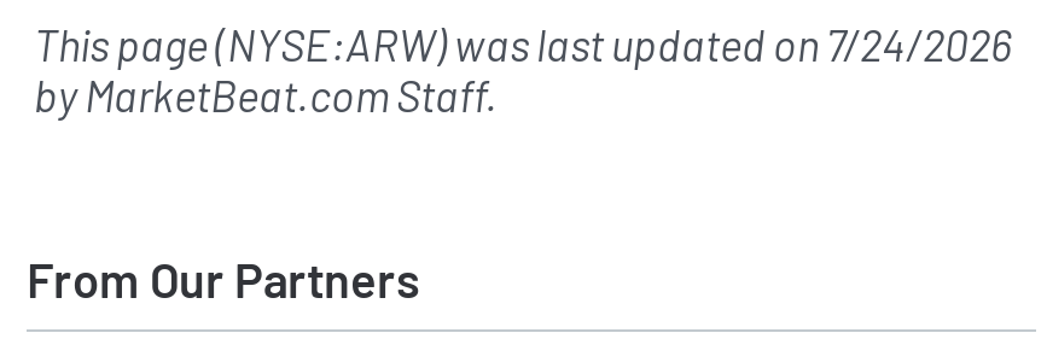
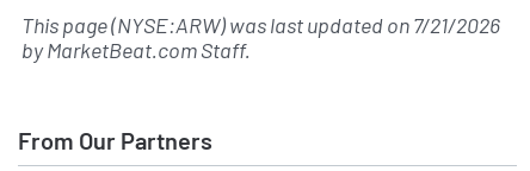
[34,18,1012,71] This page (NYSE:ARW) was last updated on 7/24/2026 -> [21,12,500,38] This page (NYSE:ARW) was last updated on 7/21/2026

